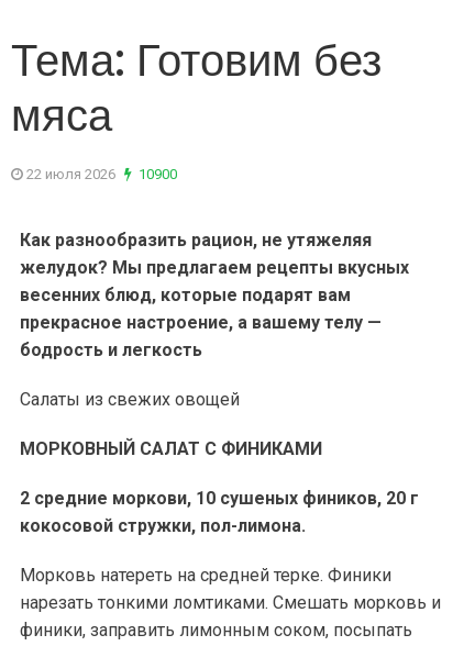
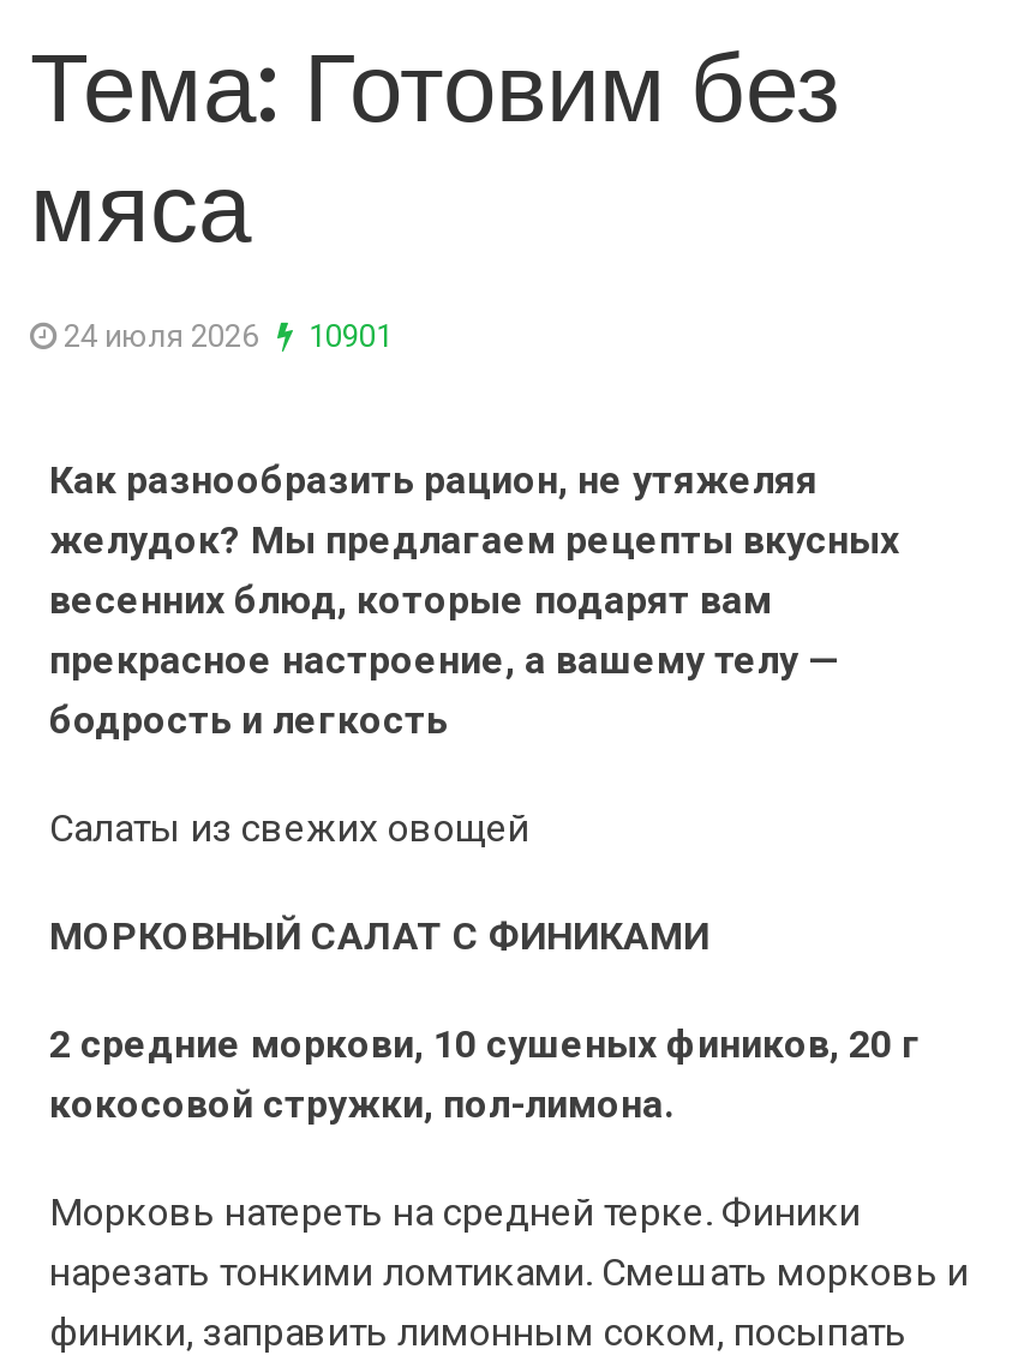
[23,166,119,182] 22 июля 2026 -> [56,318,265,354] 24 июля 2026
[135,166,177,182] 10900 -> [301,318,393,354] 10901

